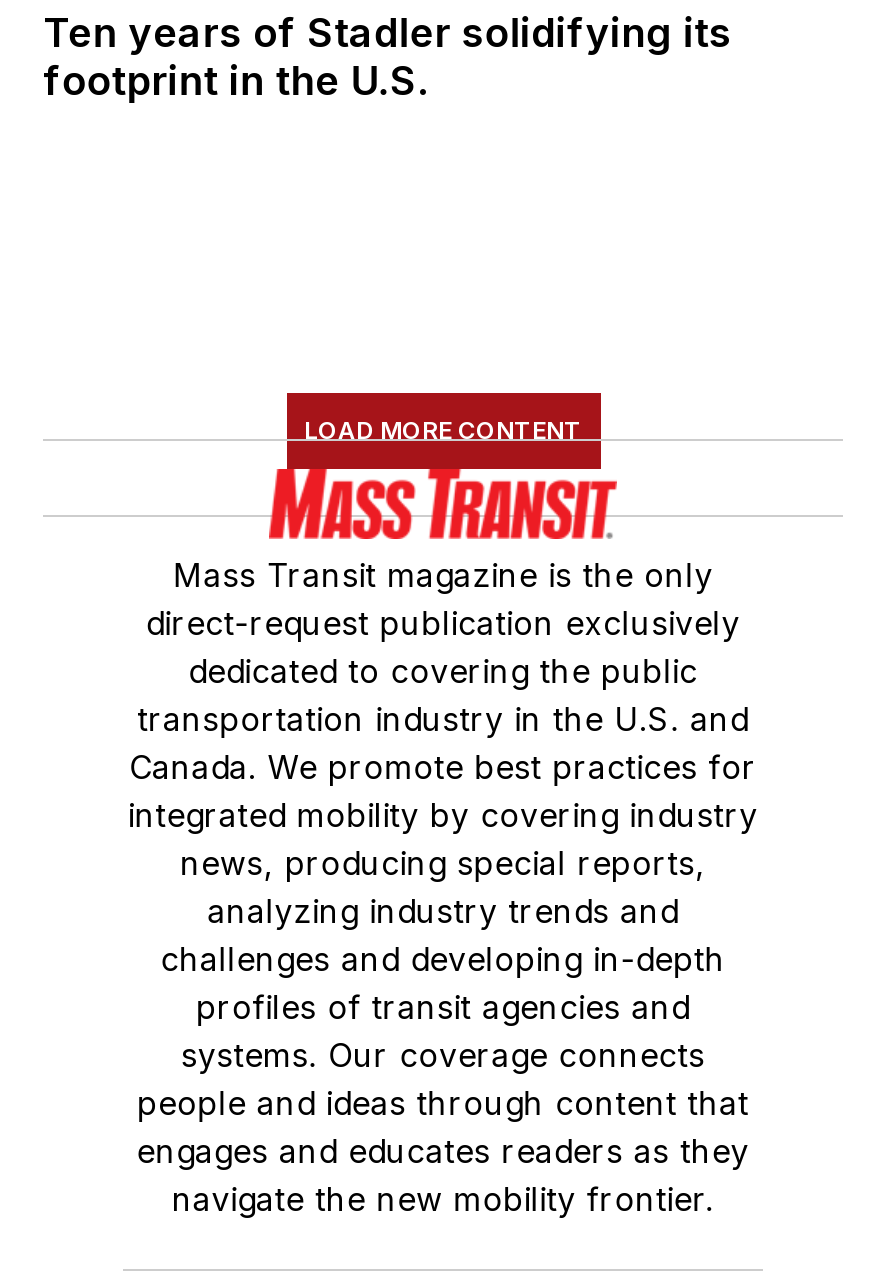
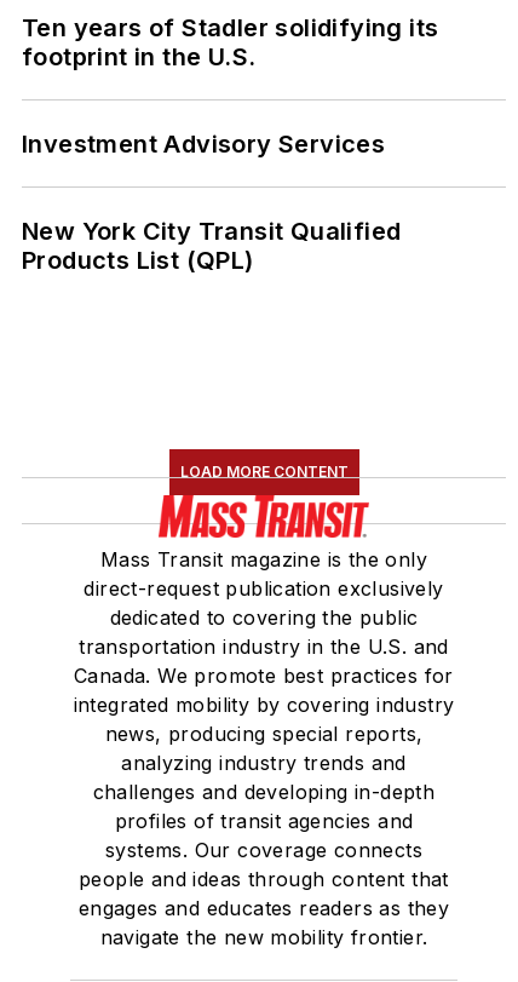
none -> [22,129,401,275] Investment Advisory Services | New York City Transit Qualified | Products List (QPL)

